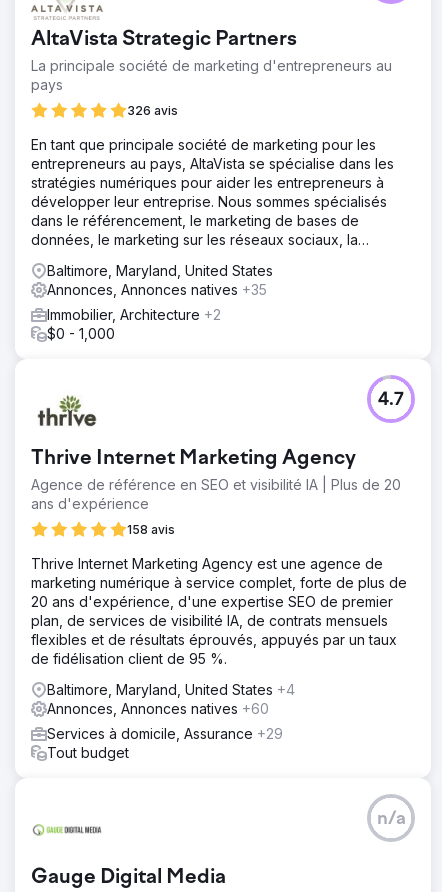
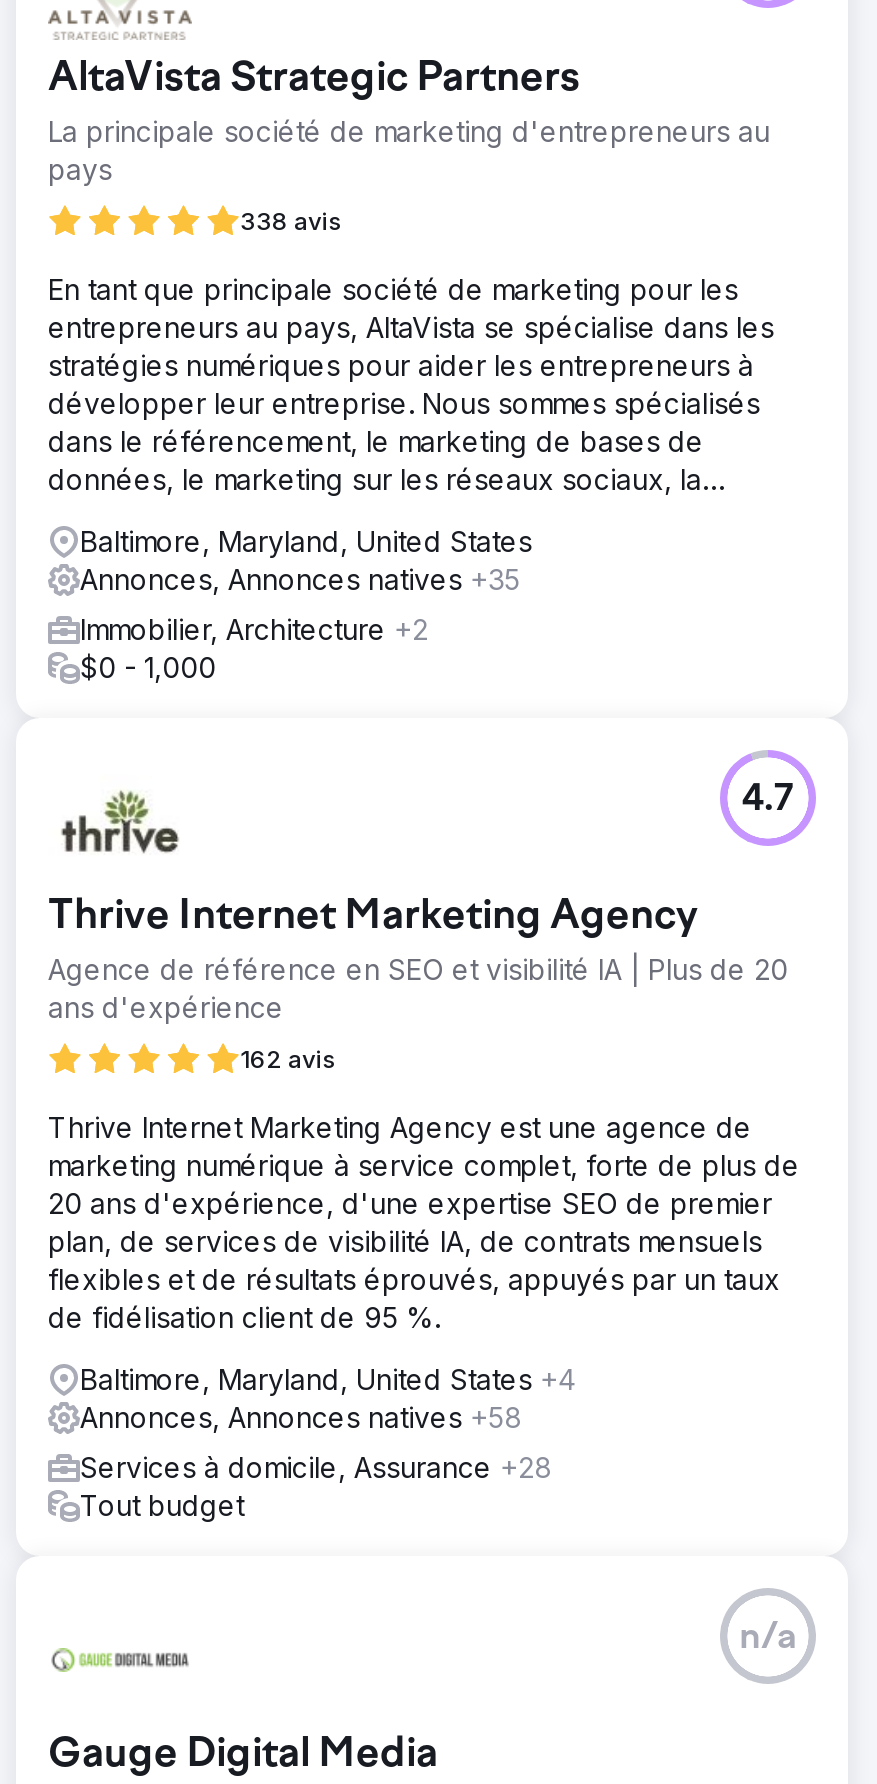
[127,103,178,118] 326 avis -> [240,206,342,236] 338 avis
[127,522,175,537] 158 avis -> [240,1044,336,1074] 162 avis
[47,700,269,717] Annonces, Annonces natives +60 -> [80,1400,522,1434] Annonces, Annonces natives +58
[47,725,283,742] Services à domicile, Assurance +29 -> [80,1450,552,1484] Services à domicile, Assurance +28

